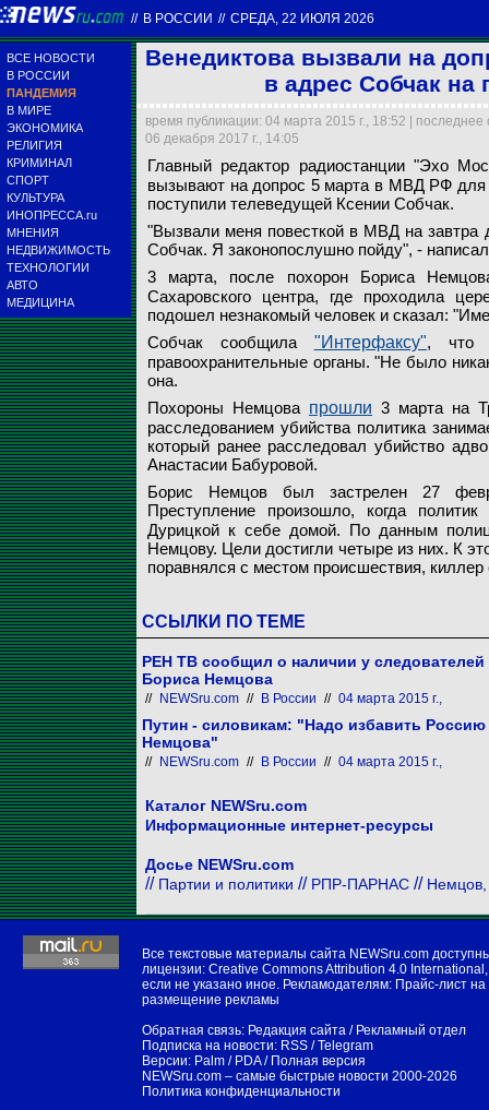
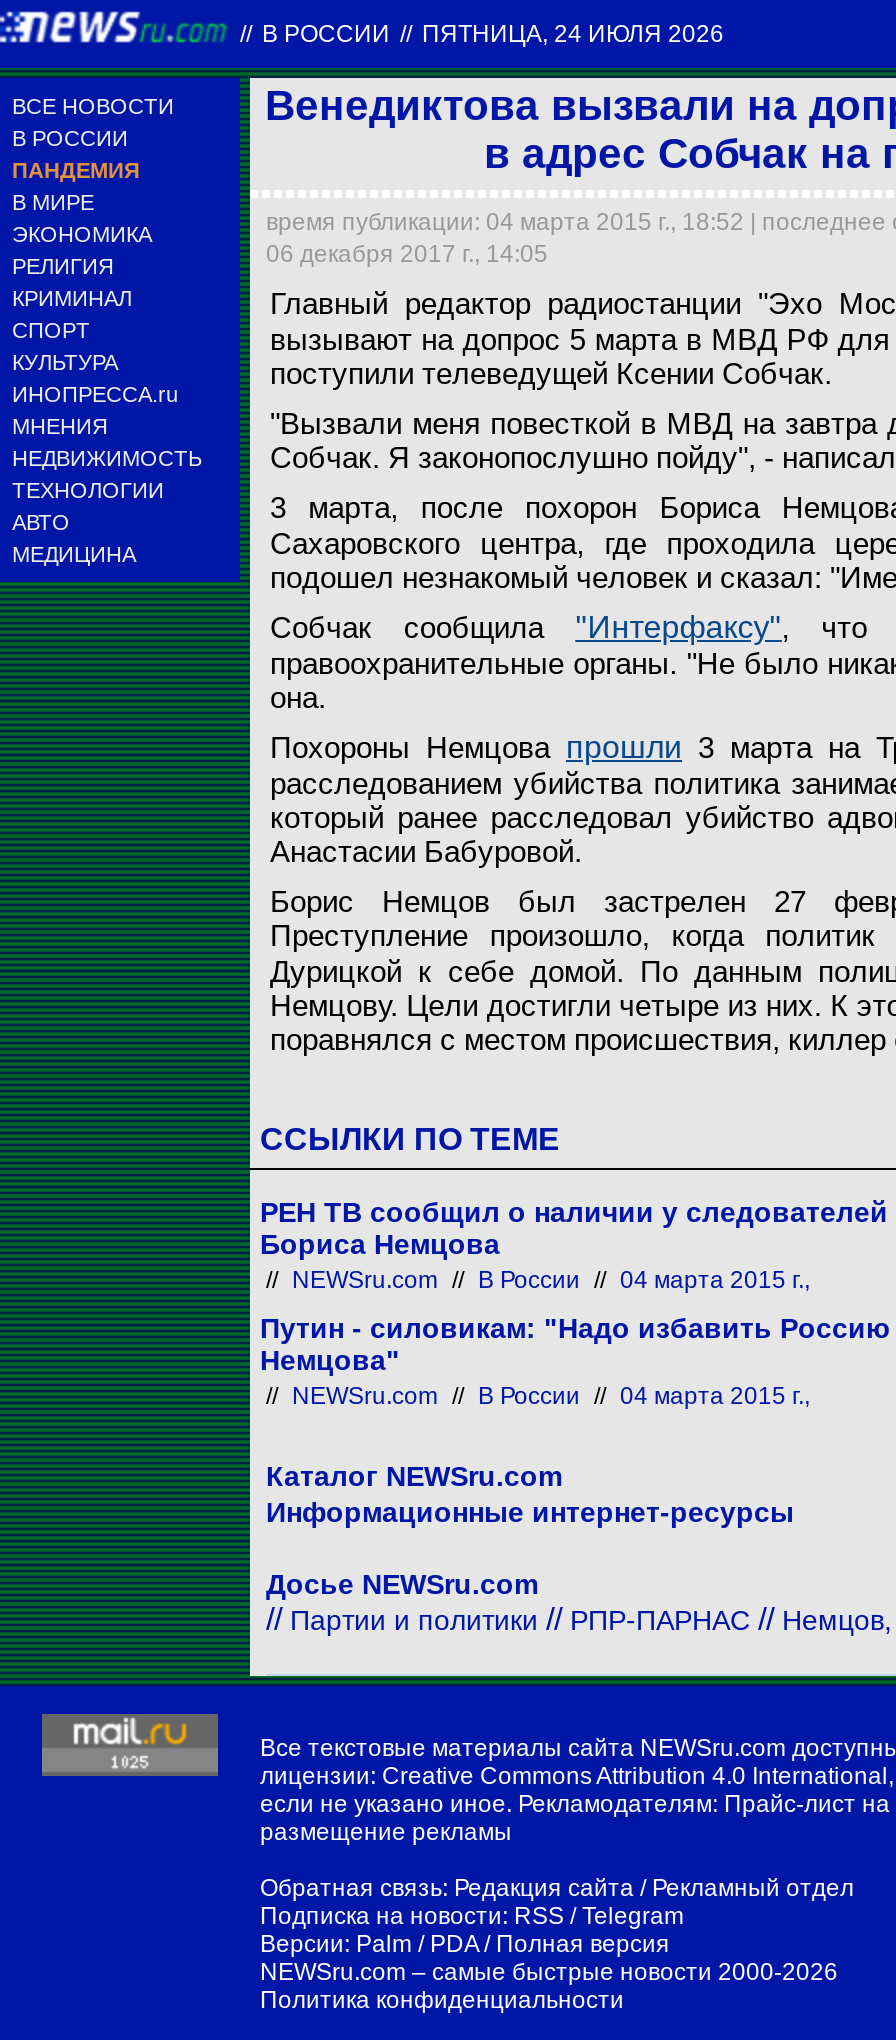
[131,10,374,26] // В РОССИИ // СРЕДА, 22 ИЮЛЯ 2026 -> [240,19,724,47] // В РОССИИ // ПЯТНИЦА, 24 ИЮЛЯ 2026

